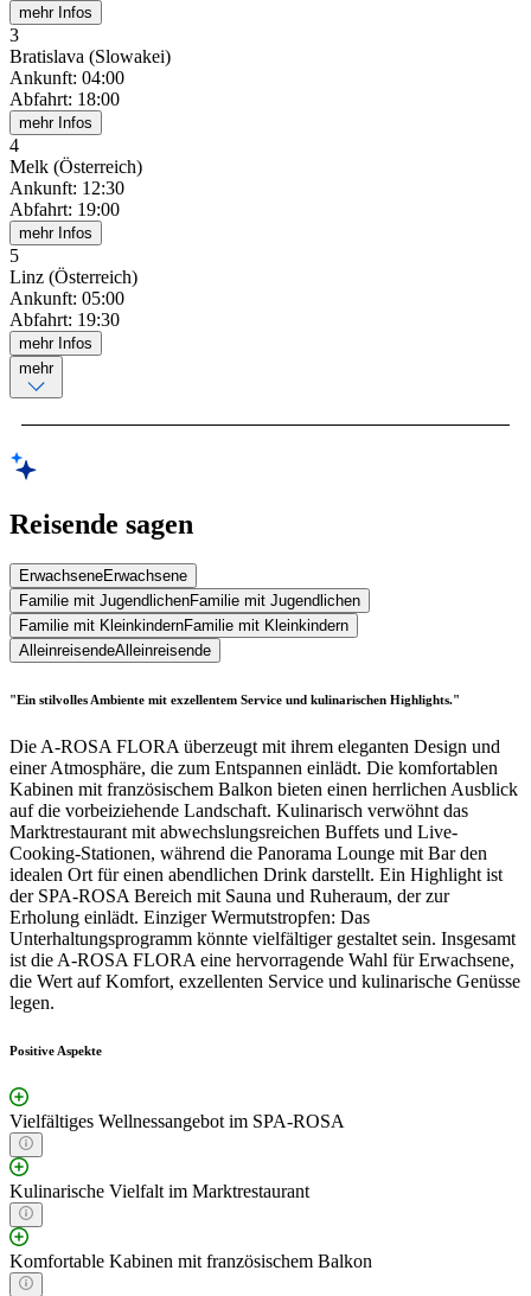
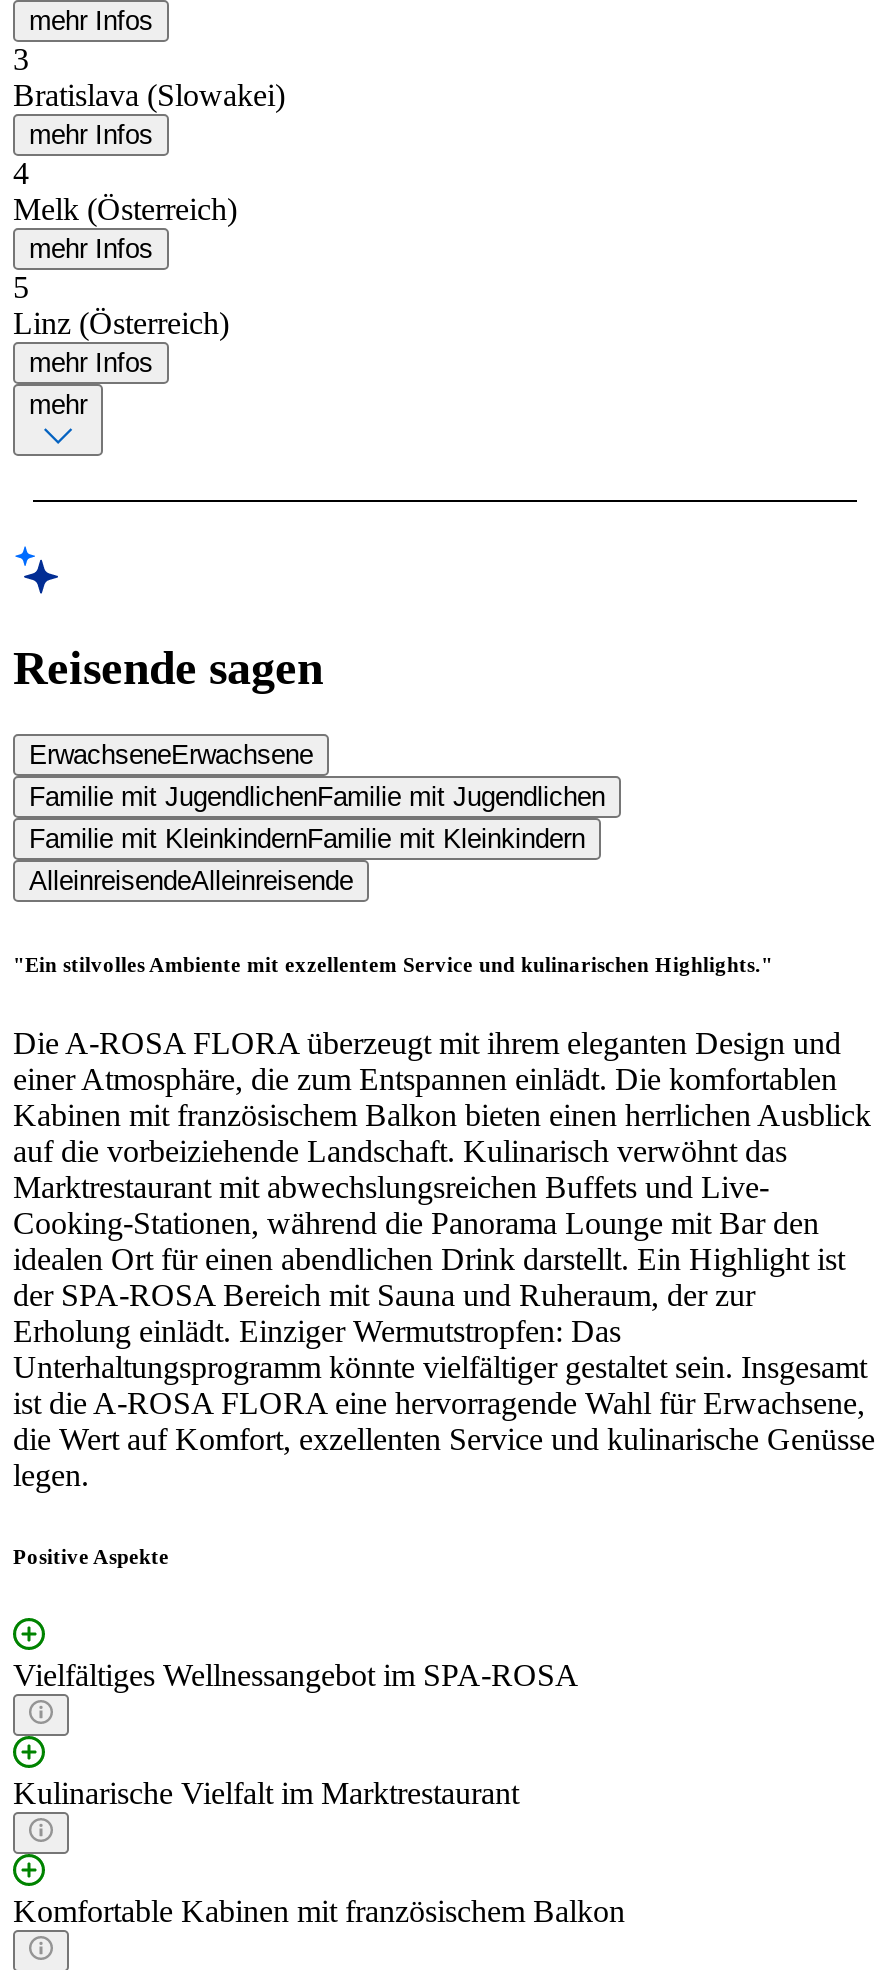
[9,67,124,109] Ankunft: 04:00 | Abfahrt: 18:00 -> none
[9,177,124,219] Ankunft: 12:30 | Abfahrt: 19:00 -> none
[9,288,124,329] Ankunft: 05:00 | Abfahrt: 19:30 -> none

